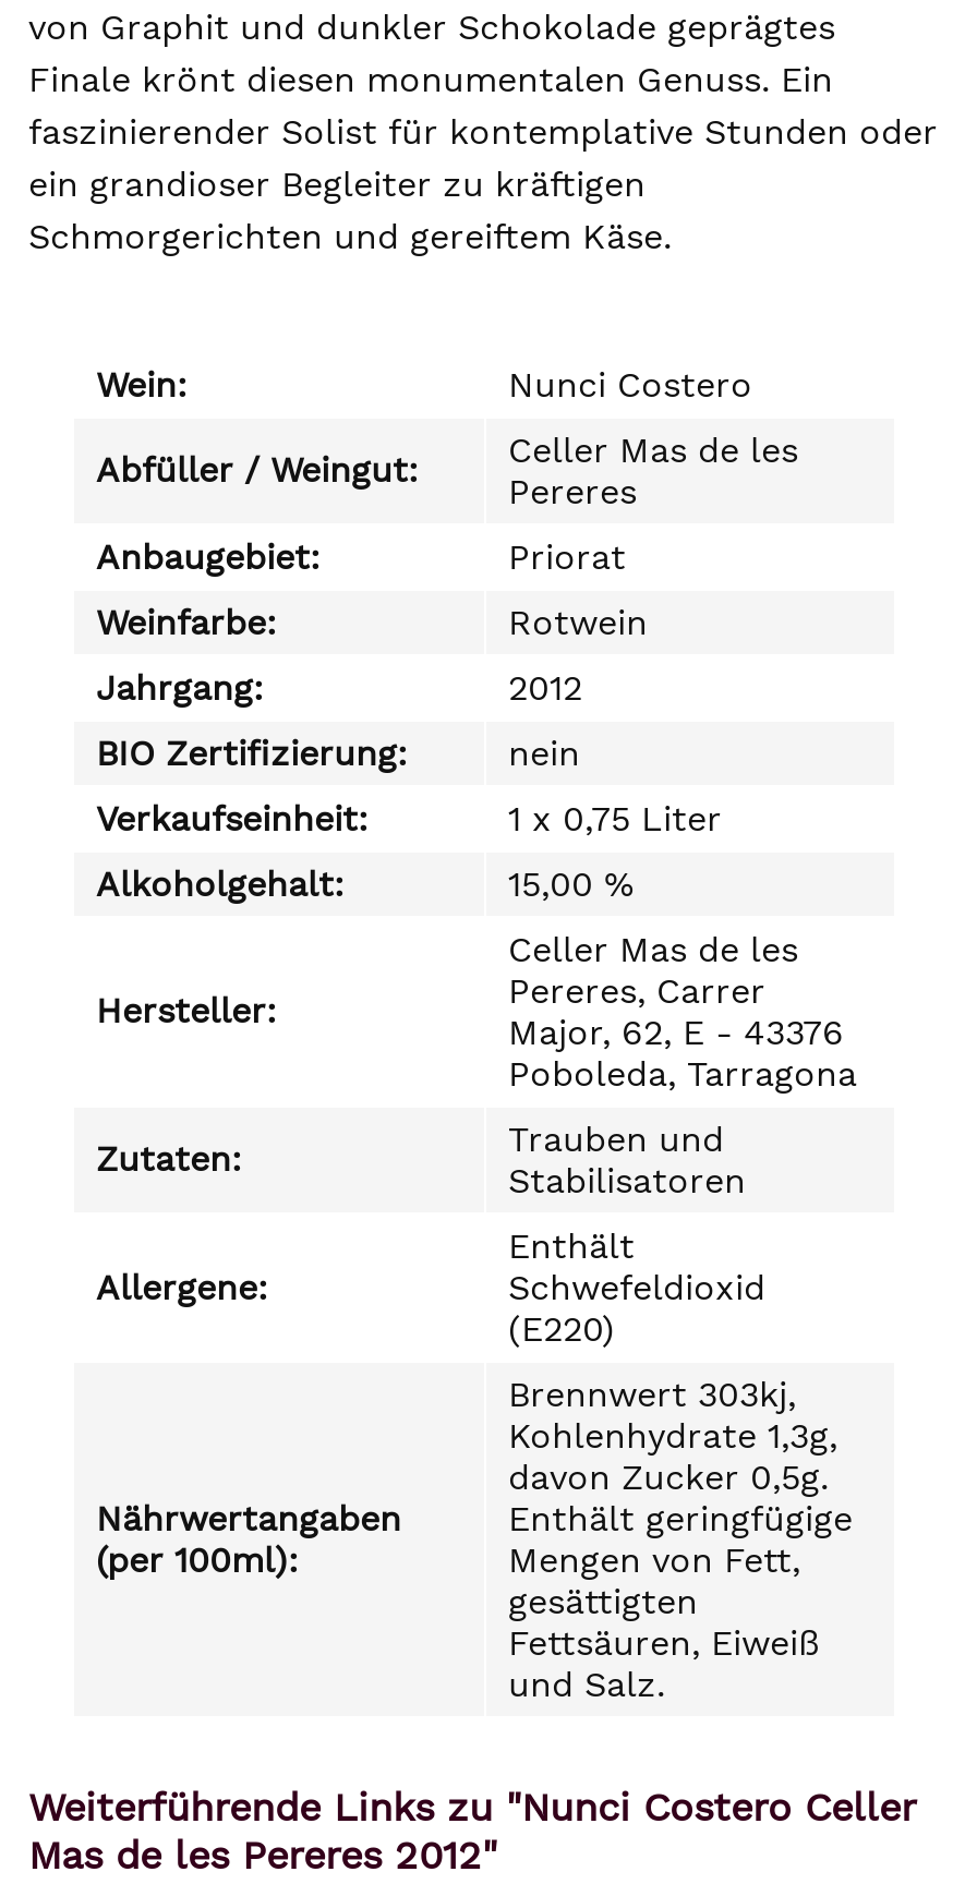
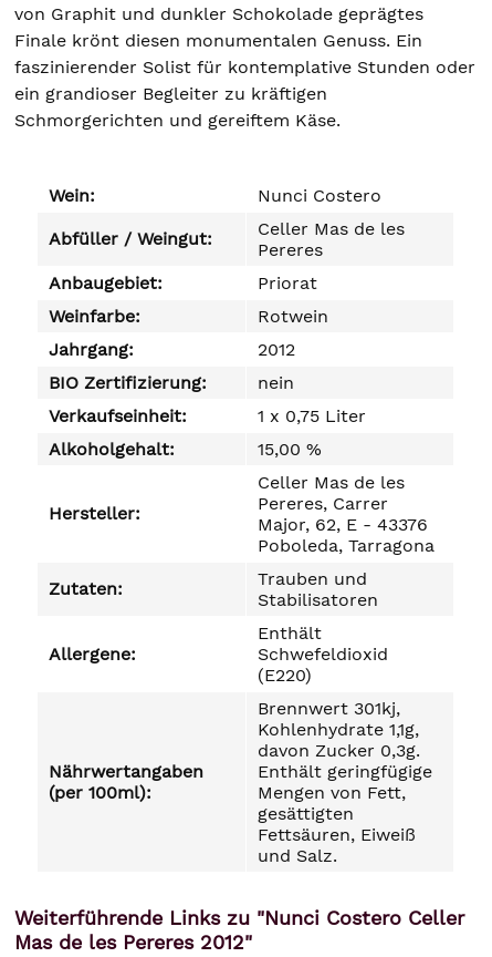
[508,1374,796,1415] Brennwert 303kj, -> [258,698,400,719] Brennwert 301kj,
[508,1415,837,1457] Kohlenhydrate 1,3g, -> [258,719,419,740] Kohlenhydrate 1,1g,
[508,1457,829,1498] davon Zucker 0,5g. -> [258,740,420,761] davon Zucker 0,3g.

